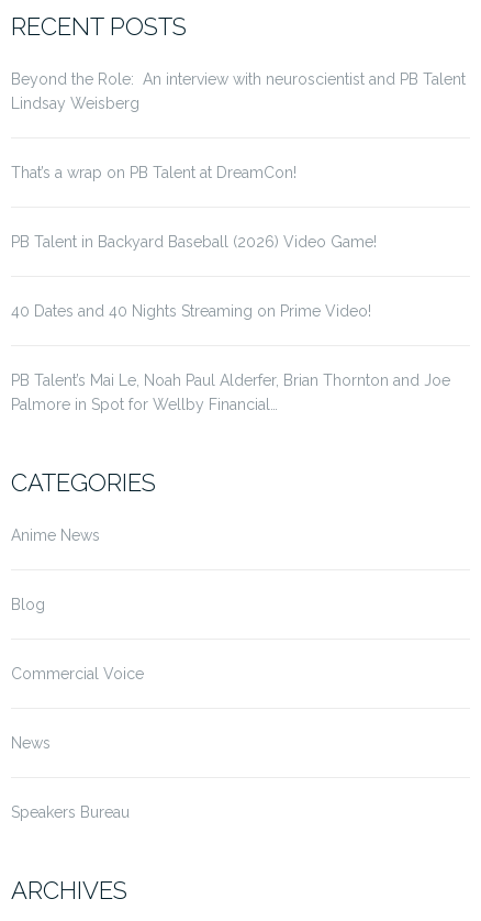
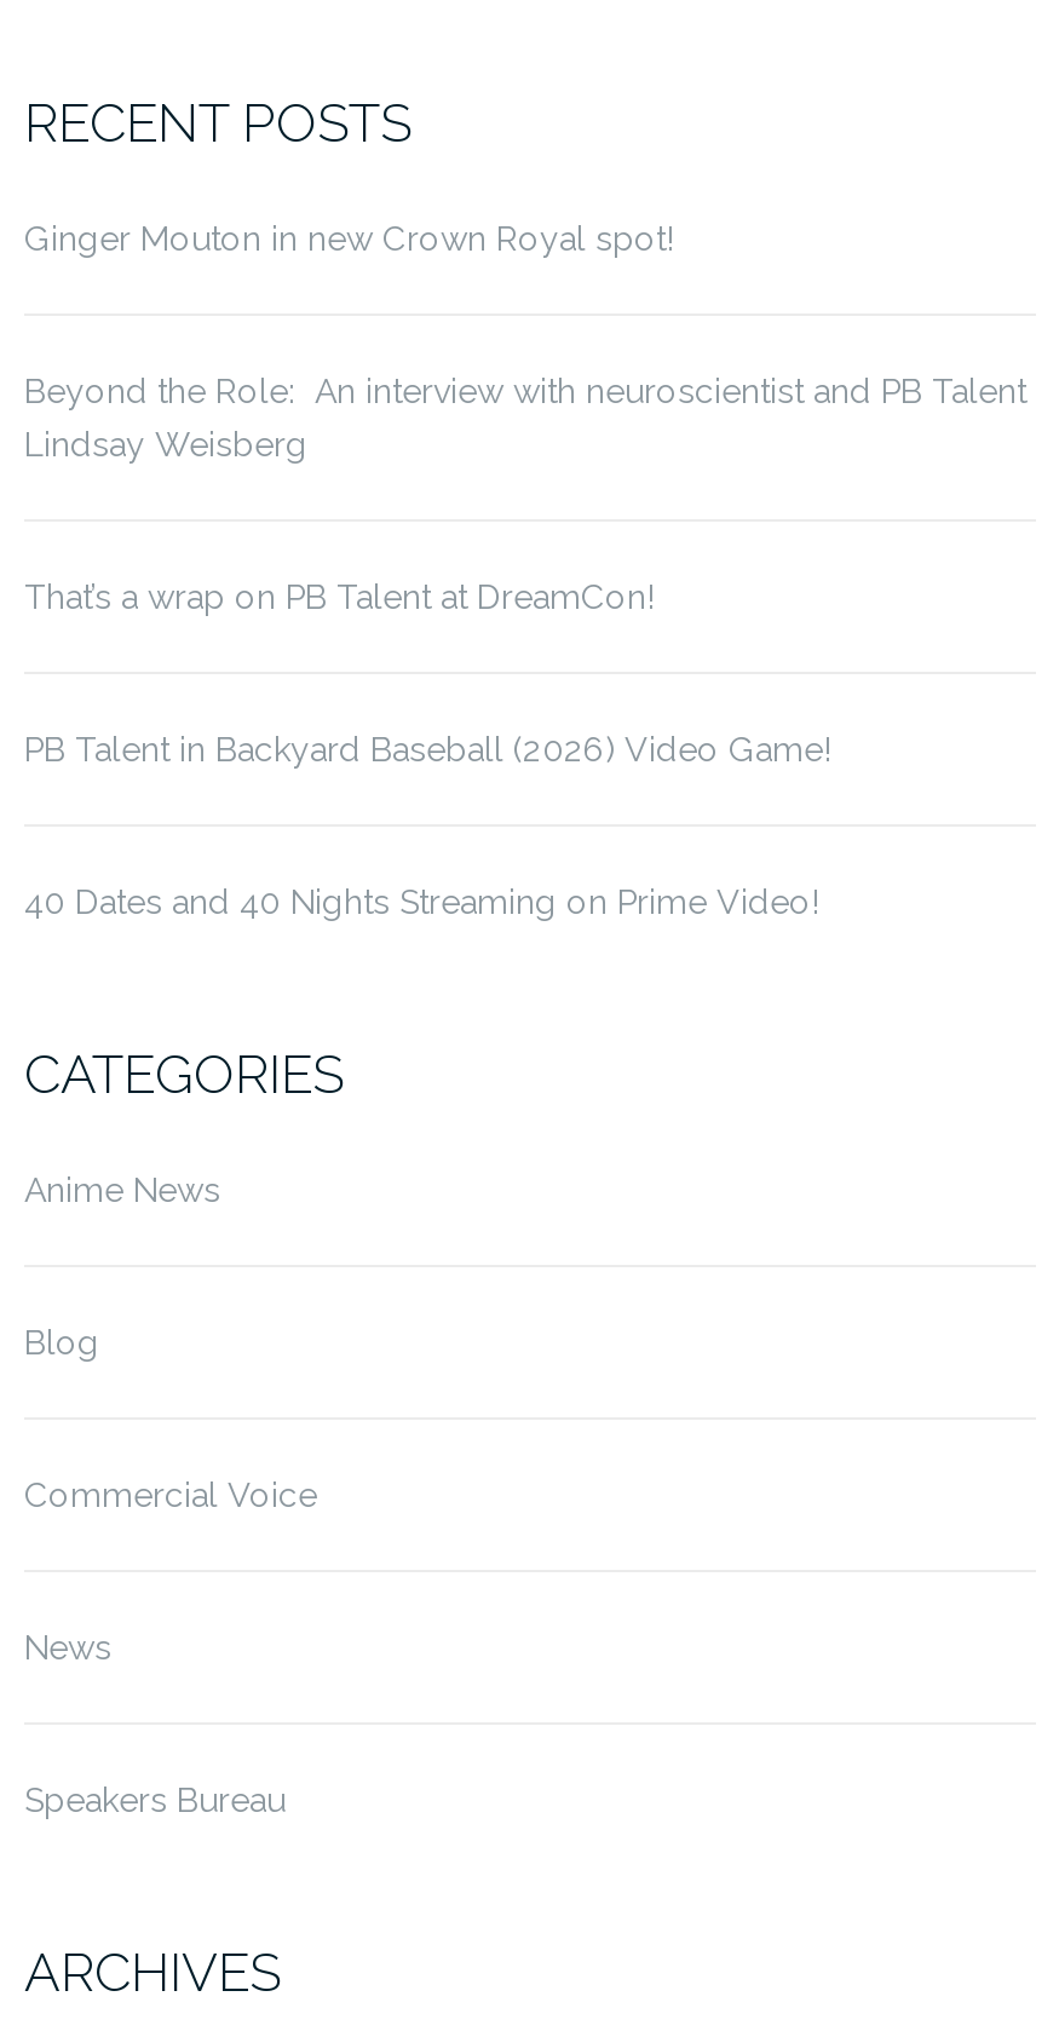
none -> [24,220,673,259] Ginger Mouton in new Crown Royal spot!
moved [11,70,466,320] -> [24,373,1026,922]: Beyond the Role: An interview with neuroscientist and PB Talent | Lindsay Weisberg | That’s a wrap on PB Talent at DreamCon! | PB Talent in Backyard Baseball (2026) Video Game! | 40 Dates and 40 Nights Streaming on Prime Video!
[11,371,450,413] PB Talent’s Mai Le, Noah Paul Alderfer, Brian Thornton and Joe | Palmore in Spot for Wellby Financial… -> none

